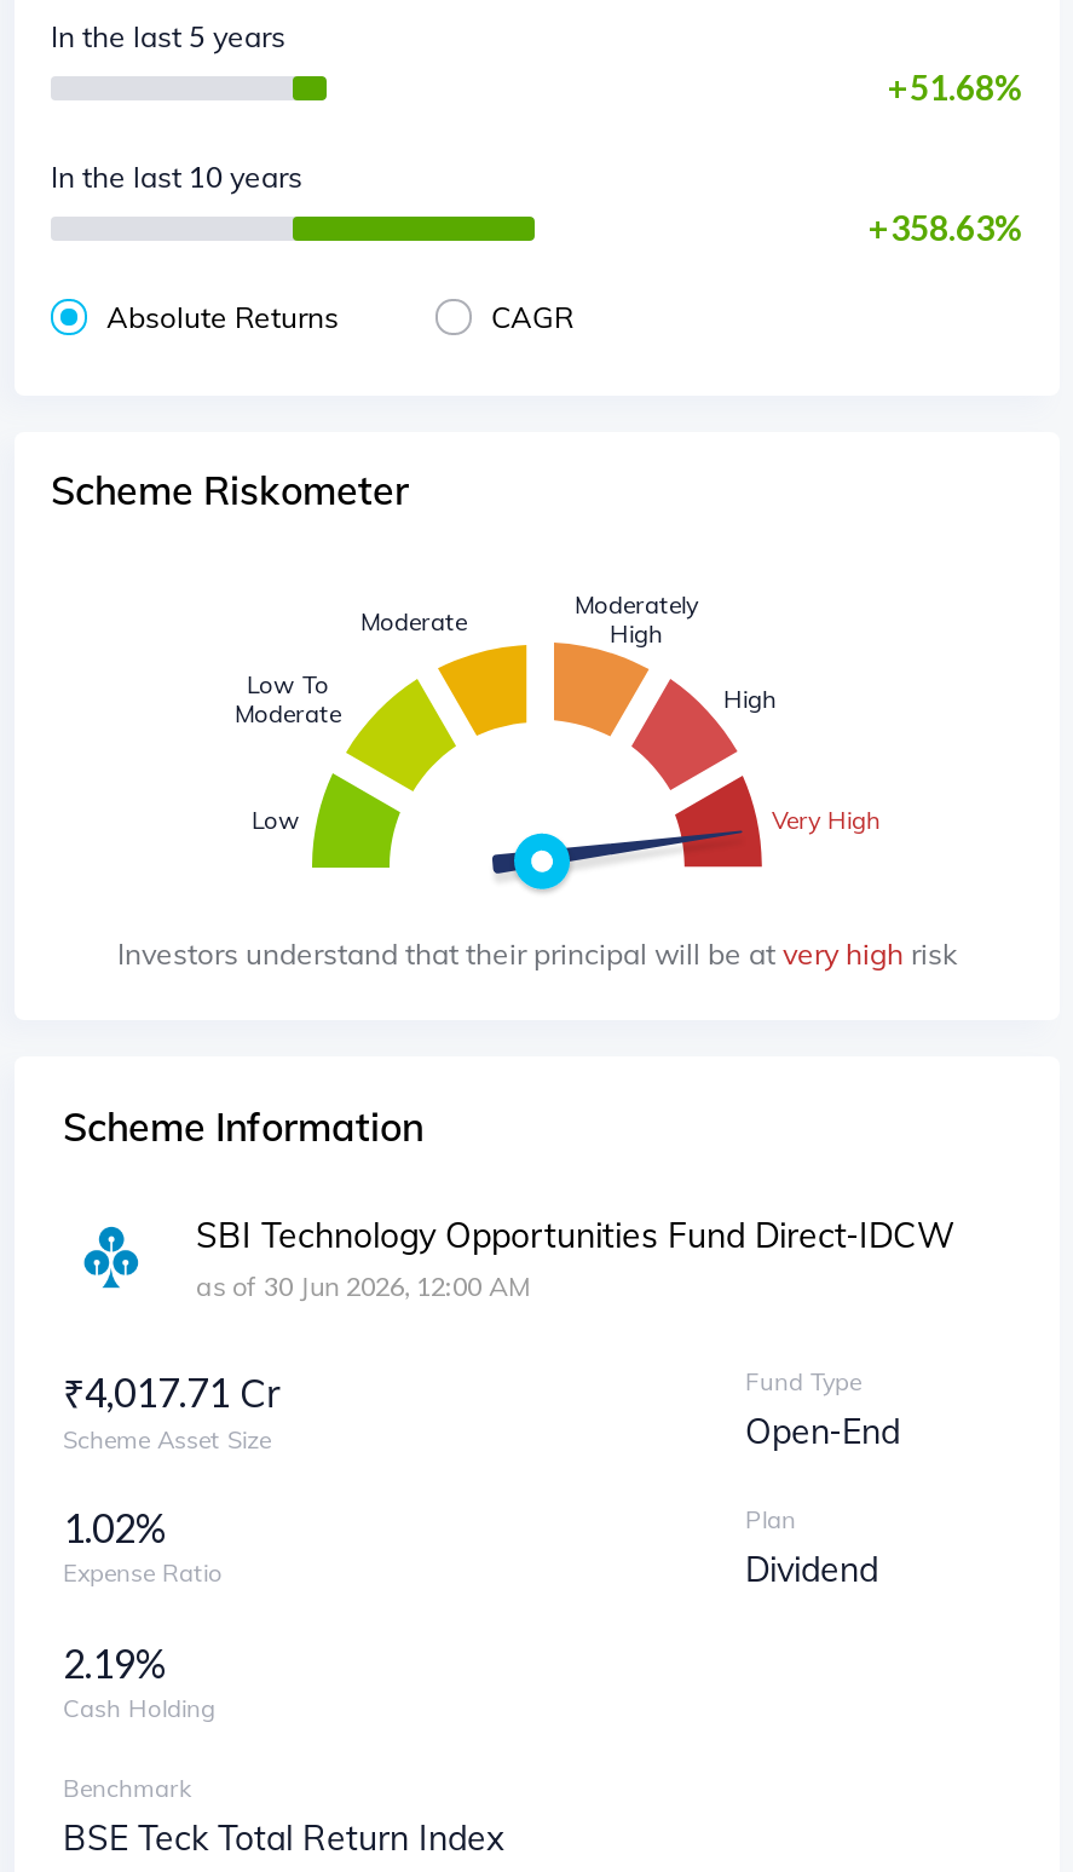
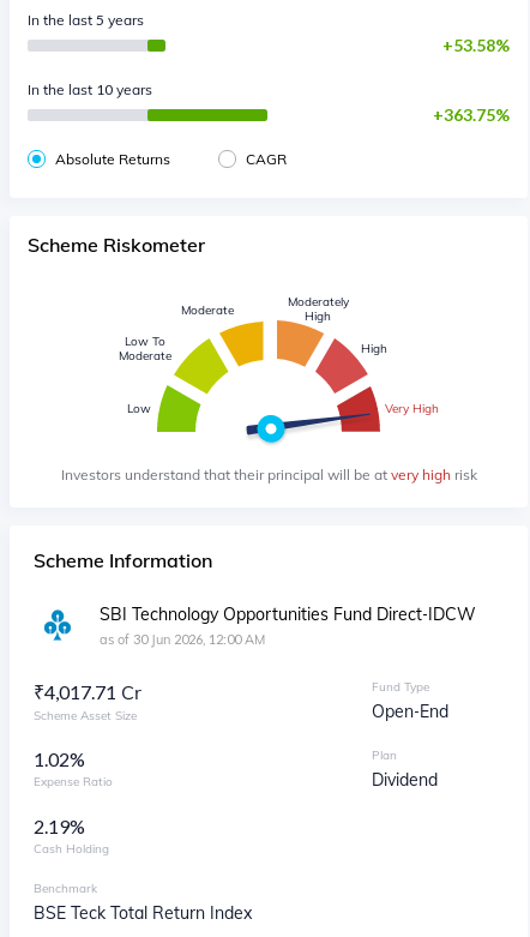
[910,67,1023,110] 51.68% -> [453,35,510,56] 53.58%
[890,207,1023,250] 358.63% -> [444,104,510,126] 363.75%

